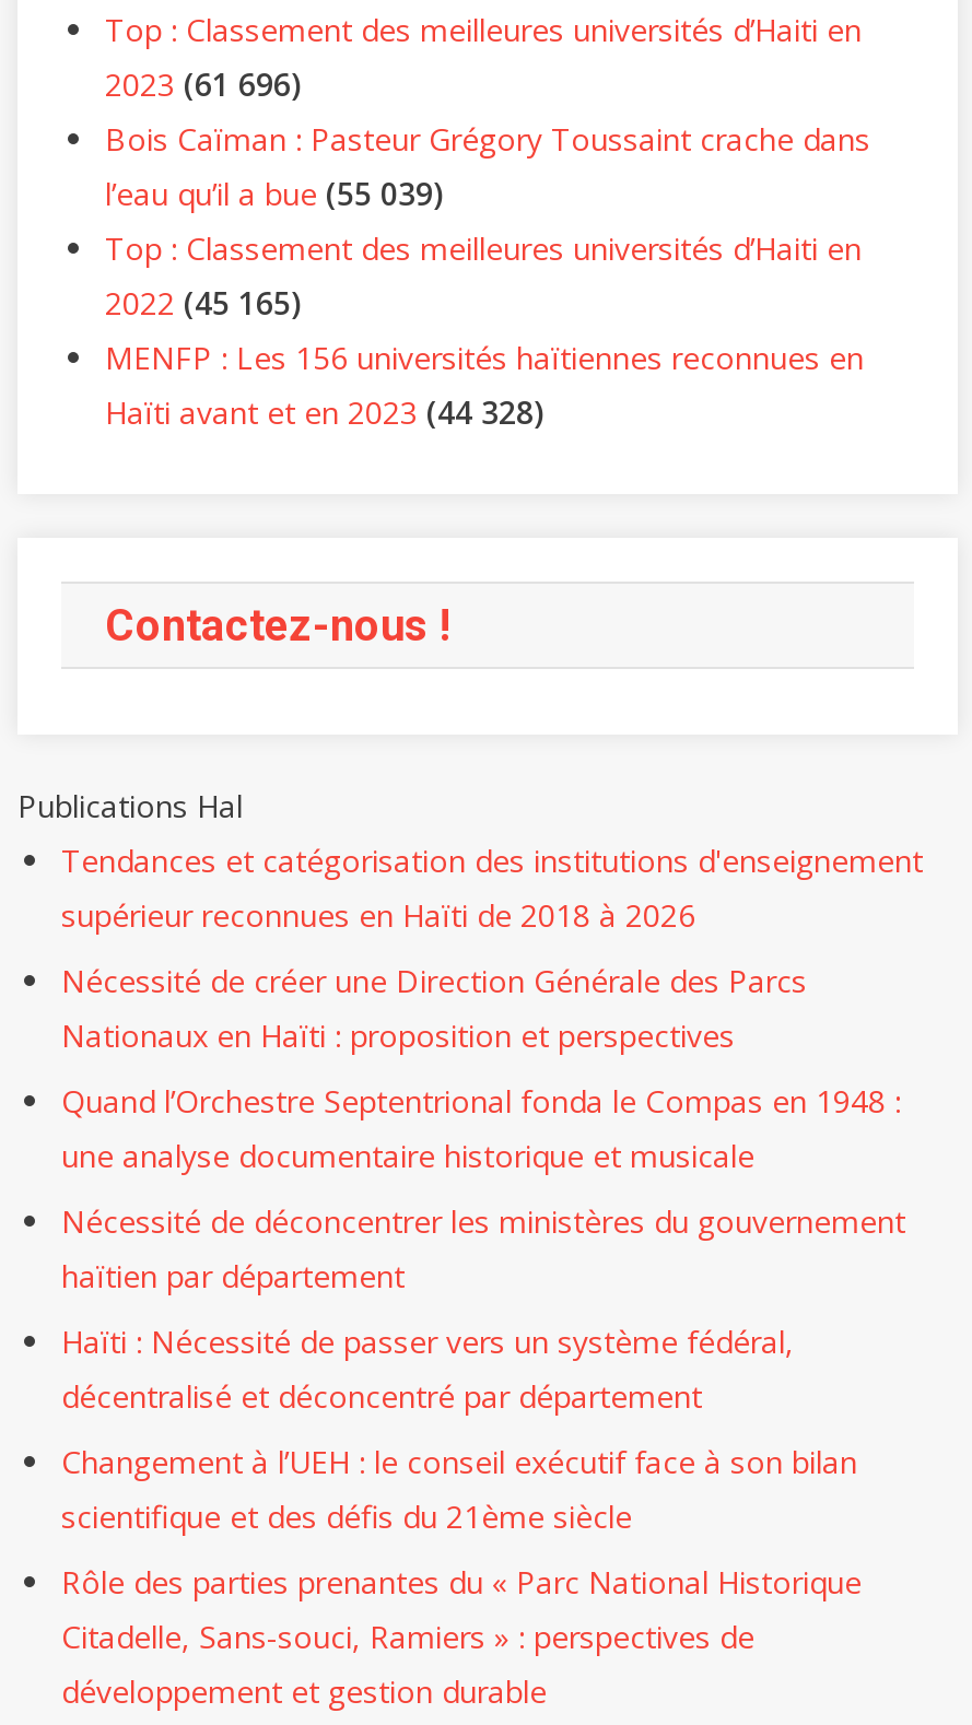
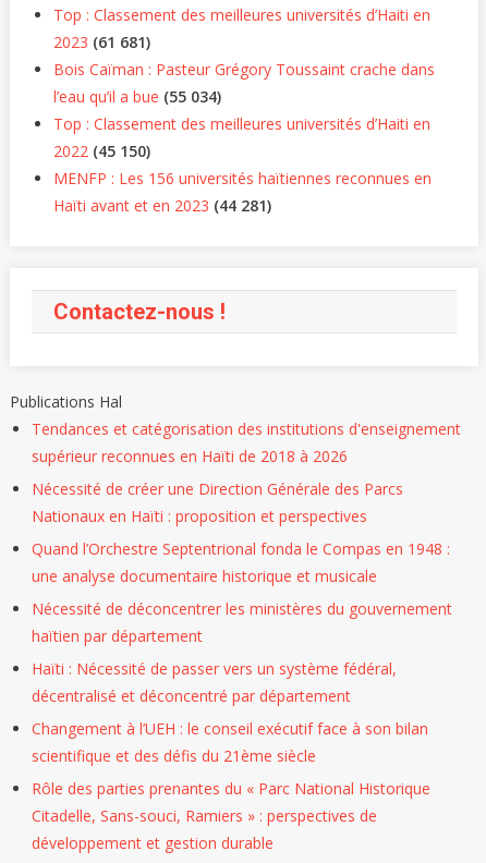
[105,64,300,106] 2023 (61 696) -> [53,32,150,53] 2023 (61 681)
[105,174,442,215] l’eau qu’il a bue (55 039) -> [53,87,221,107] l’eau qu’il a bue (55 034)
[105,283,300,324] 2022 (45 165) -> [53,141,150,162] 2022 (45 150)
[105,392,542,434] Haïti avant et en 2023 (44 328) -> [53,195,271,216] Haïti avant et en 2023 (44 281)

